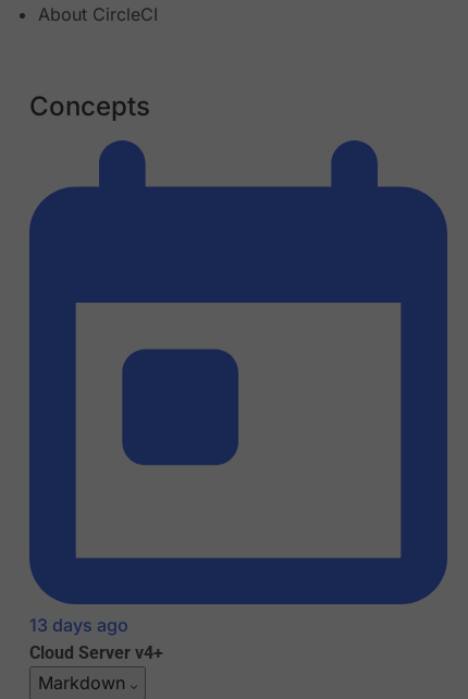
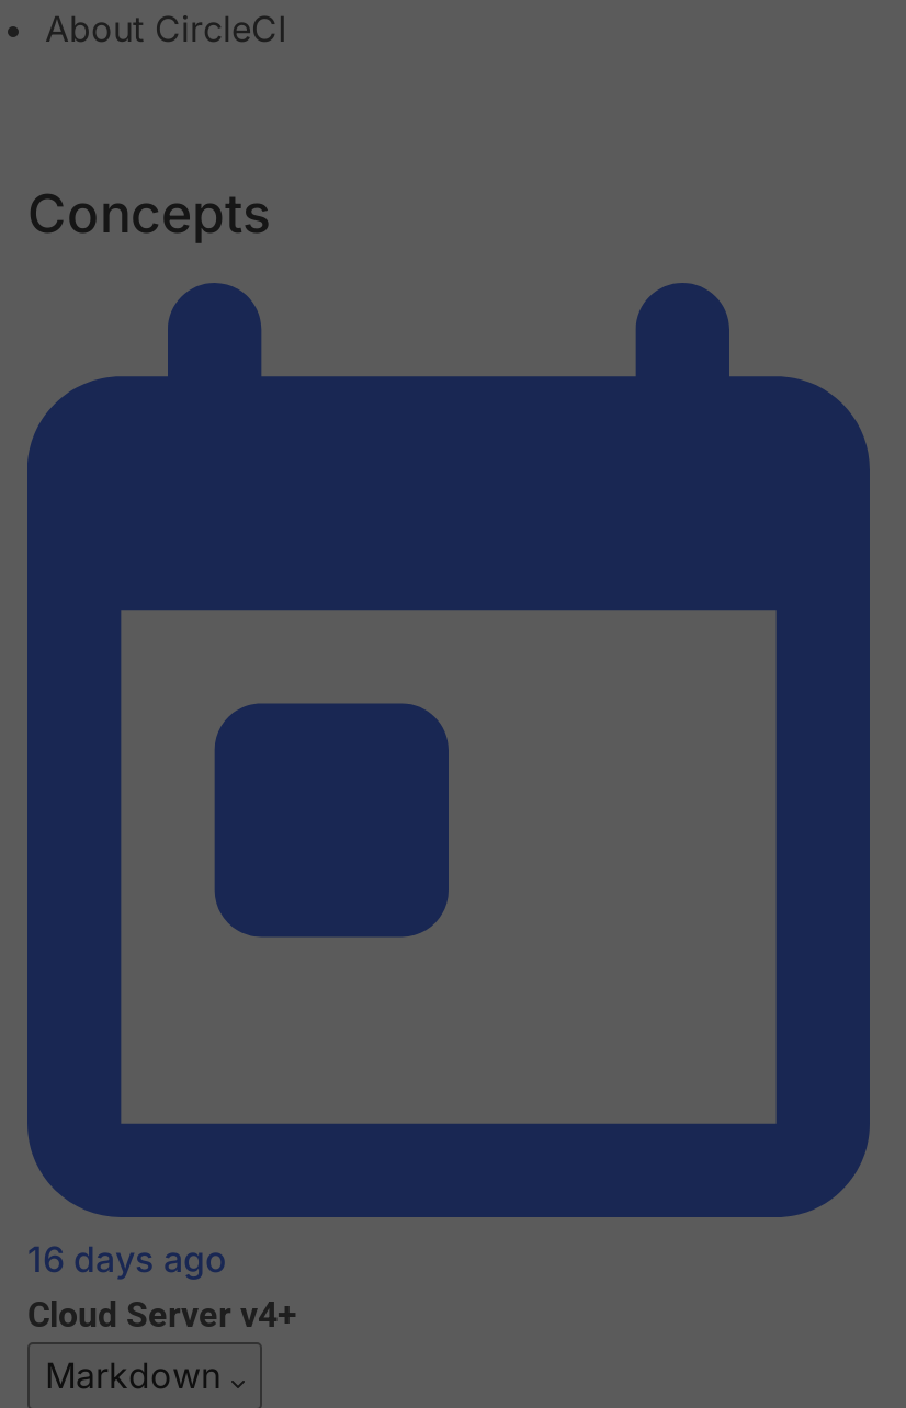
[29,615,128,636] 13 days ago -> [27,1238,227,1282] 16 days ago

